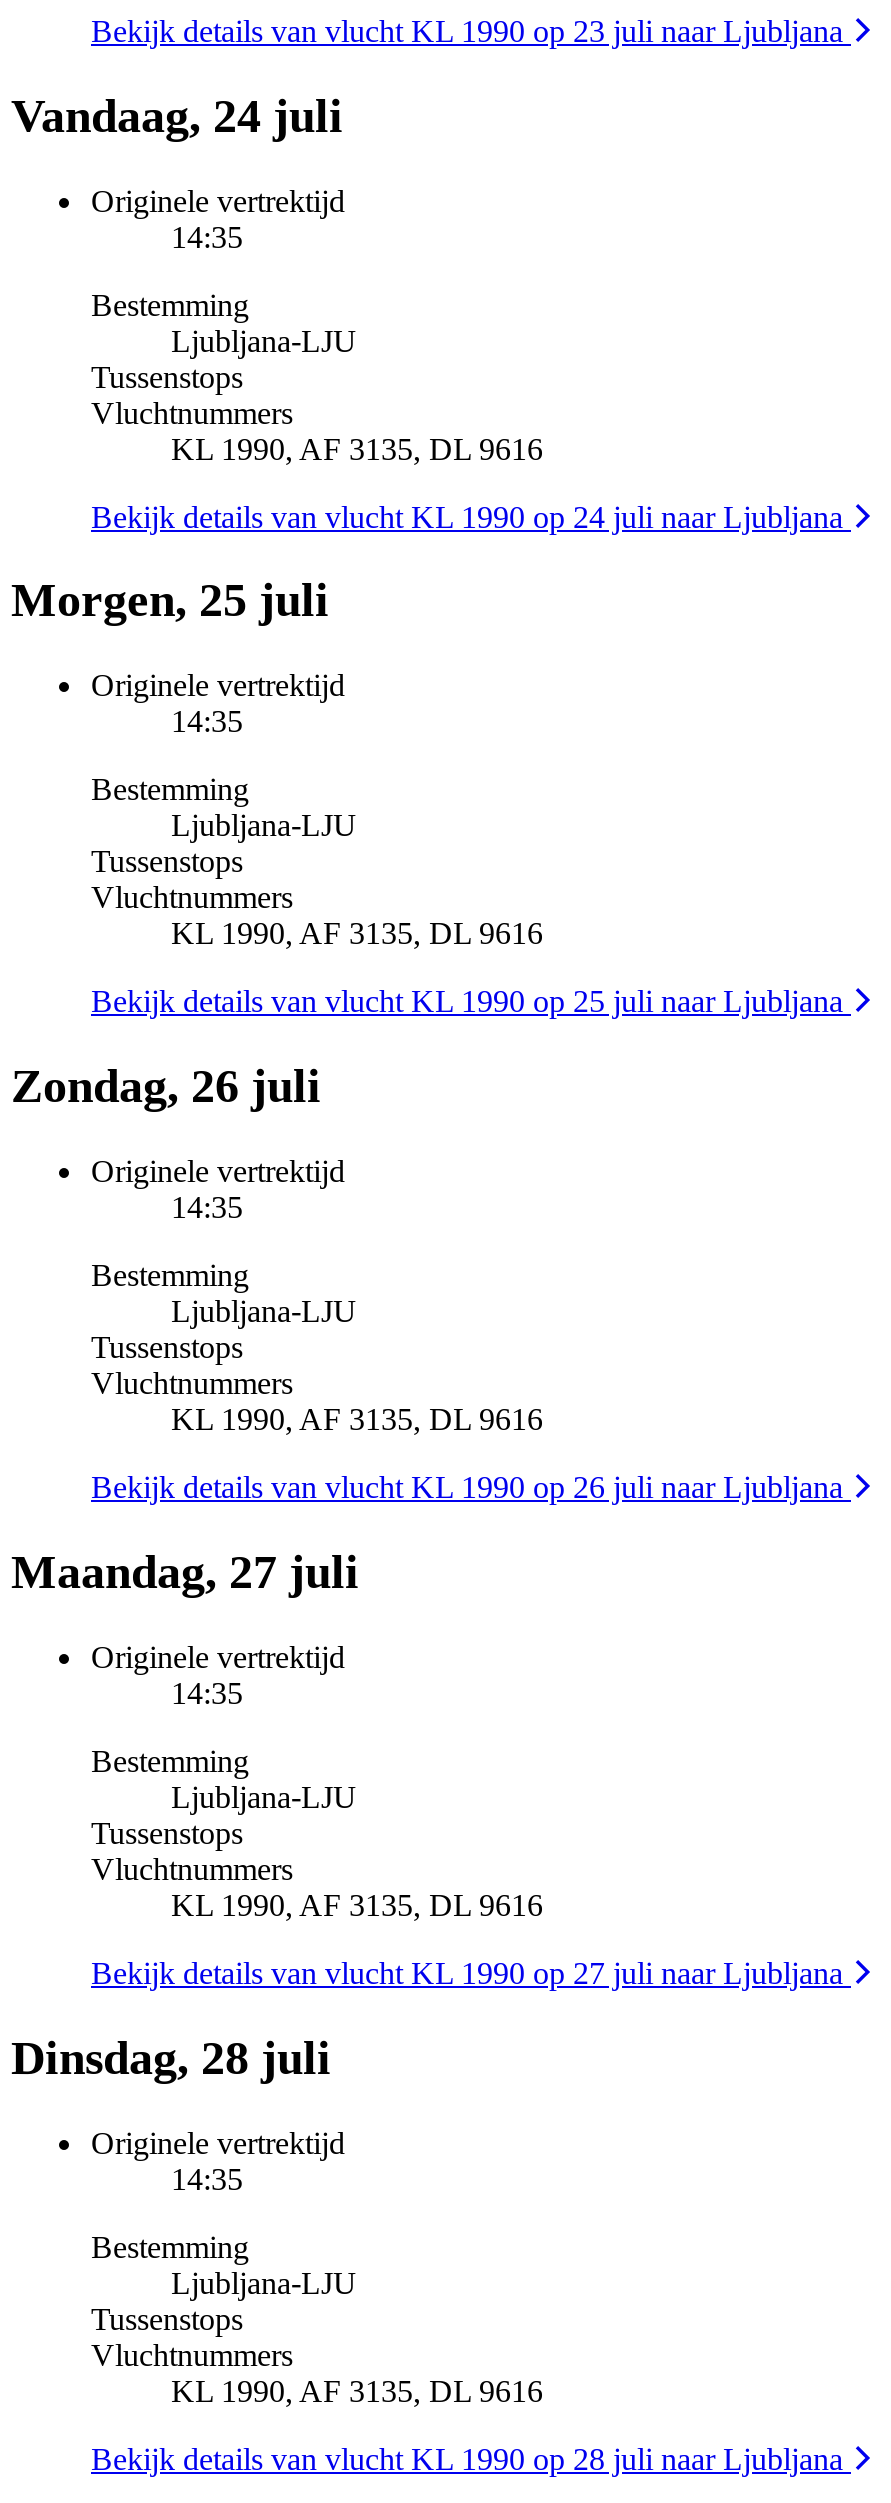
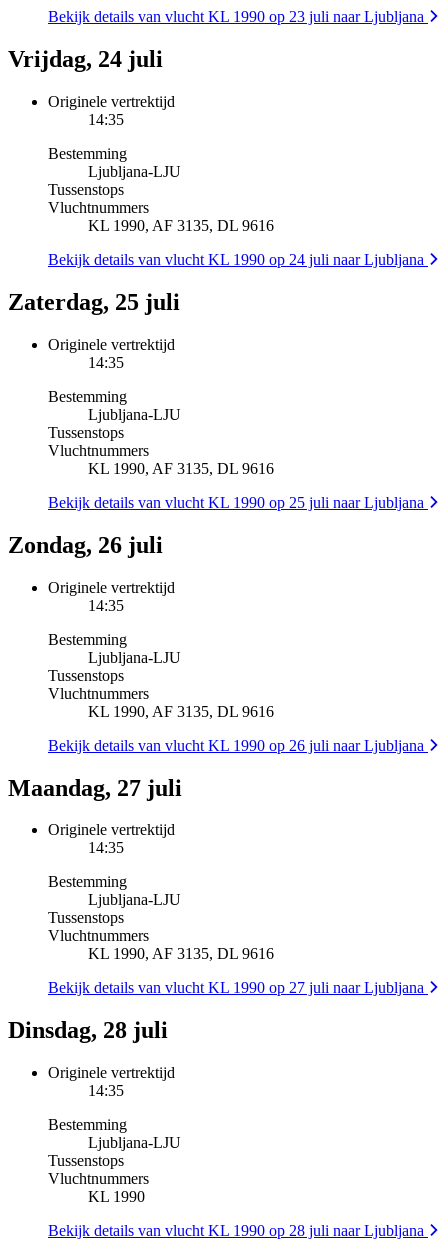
[11,89,343,141] Vandaag, 24 juli -> [8,46,163,72] Vrijdag, 24 juli
[11,575,329,627] Morgen, 25 juli -> [8,289,180,315] Zaterdag, 25 juli
[171,2373,543,2407] KL 1990, AF 3135, DL 9616 -> [88,1188,145,1205] KL 1990

